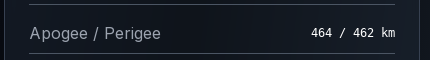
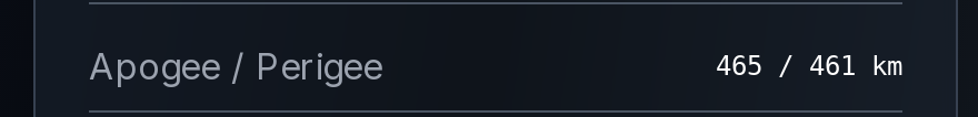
[311,26,395,40] 464 / 462 km -> [716,51,902,82] 465 / 461 km

